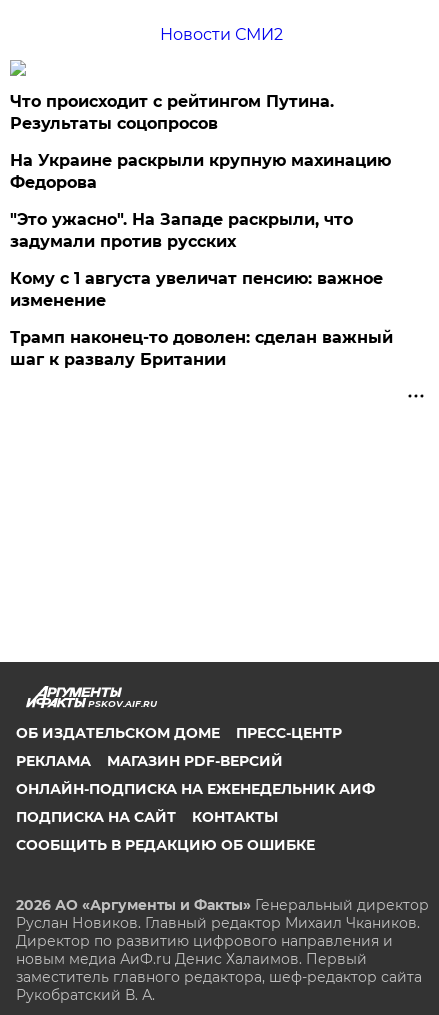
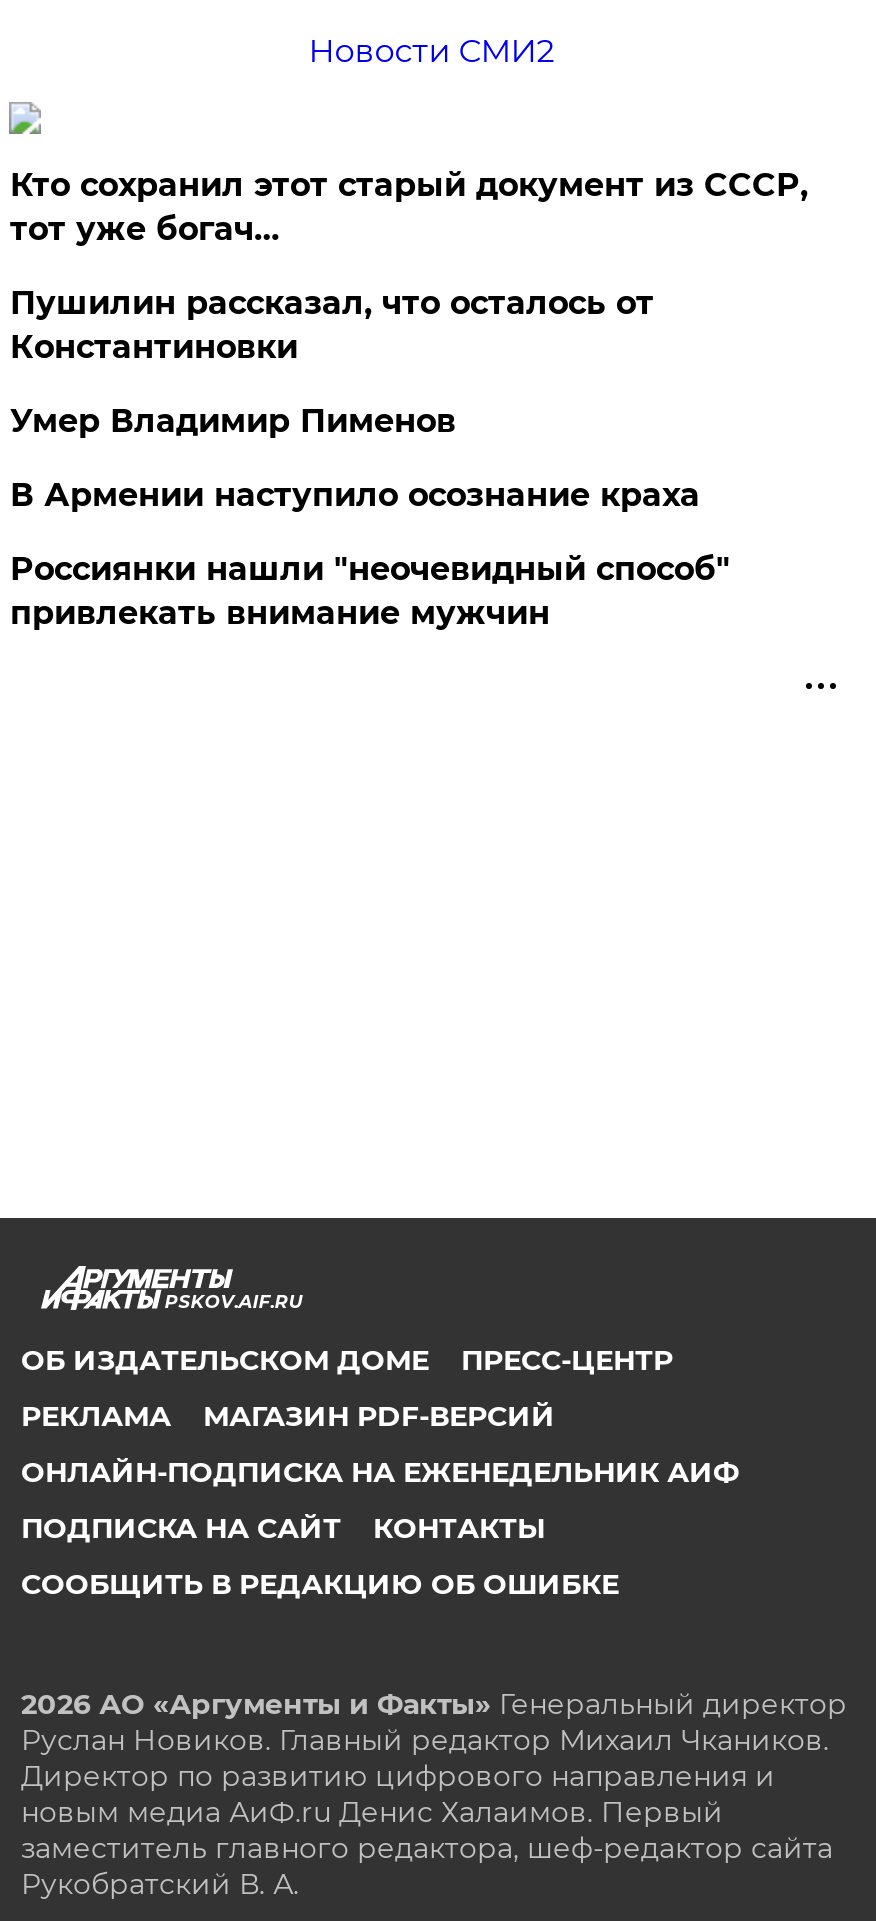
[10,92,334,133] Что происходит с рейтингом Путина. | Результаты соцопросов -> [10,166,808,248] Кто сохранил этот старый документ из СССР, | тот уже богач…
[10,151,391,192] На Украине раскрыли крупную махинацию | Федорова -> [10,284,654,366] Пушилин рассказал, что осталось от | Константиновки
[10,210,353,251] "Это ужасно". На Западе раскрыли, что | задумали против русских -> [10,402,456,440] Умер Владимир Пименов
[10,269,383,310] Кому с 1 августа увеличат пенсию: важное | изменение -> [10,476,700,514] В Армении наступило осознание краха
[10,328,393,369] Трамп наконец-то доволен: сделан важный | шаг к развалу Британии -> [10,550,730,632] Россиянки нашли "неочевидный способ" | привлекать внимание мужчин

